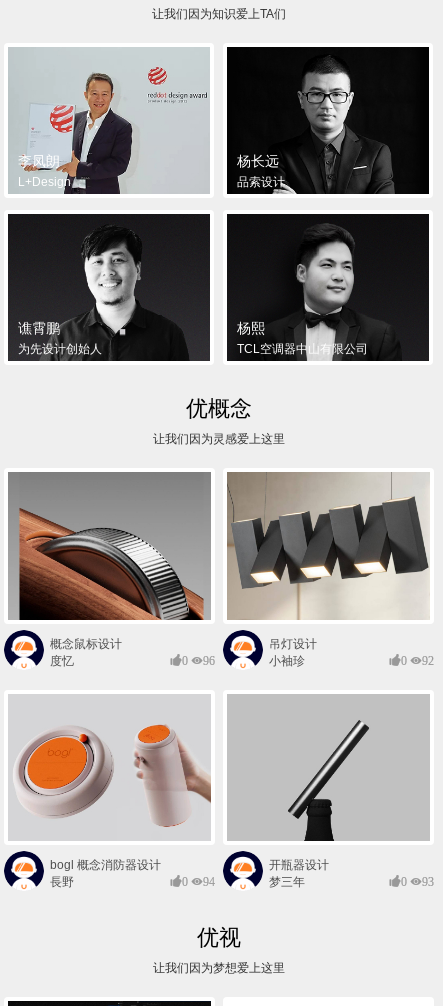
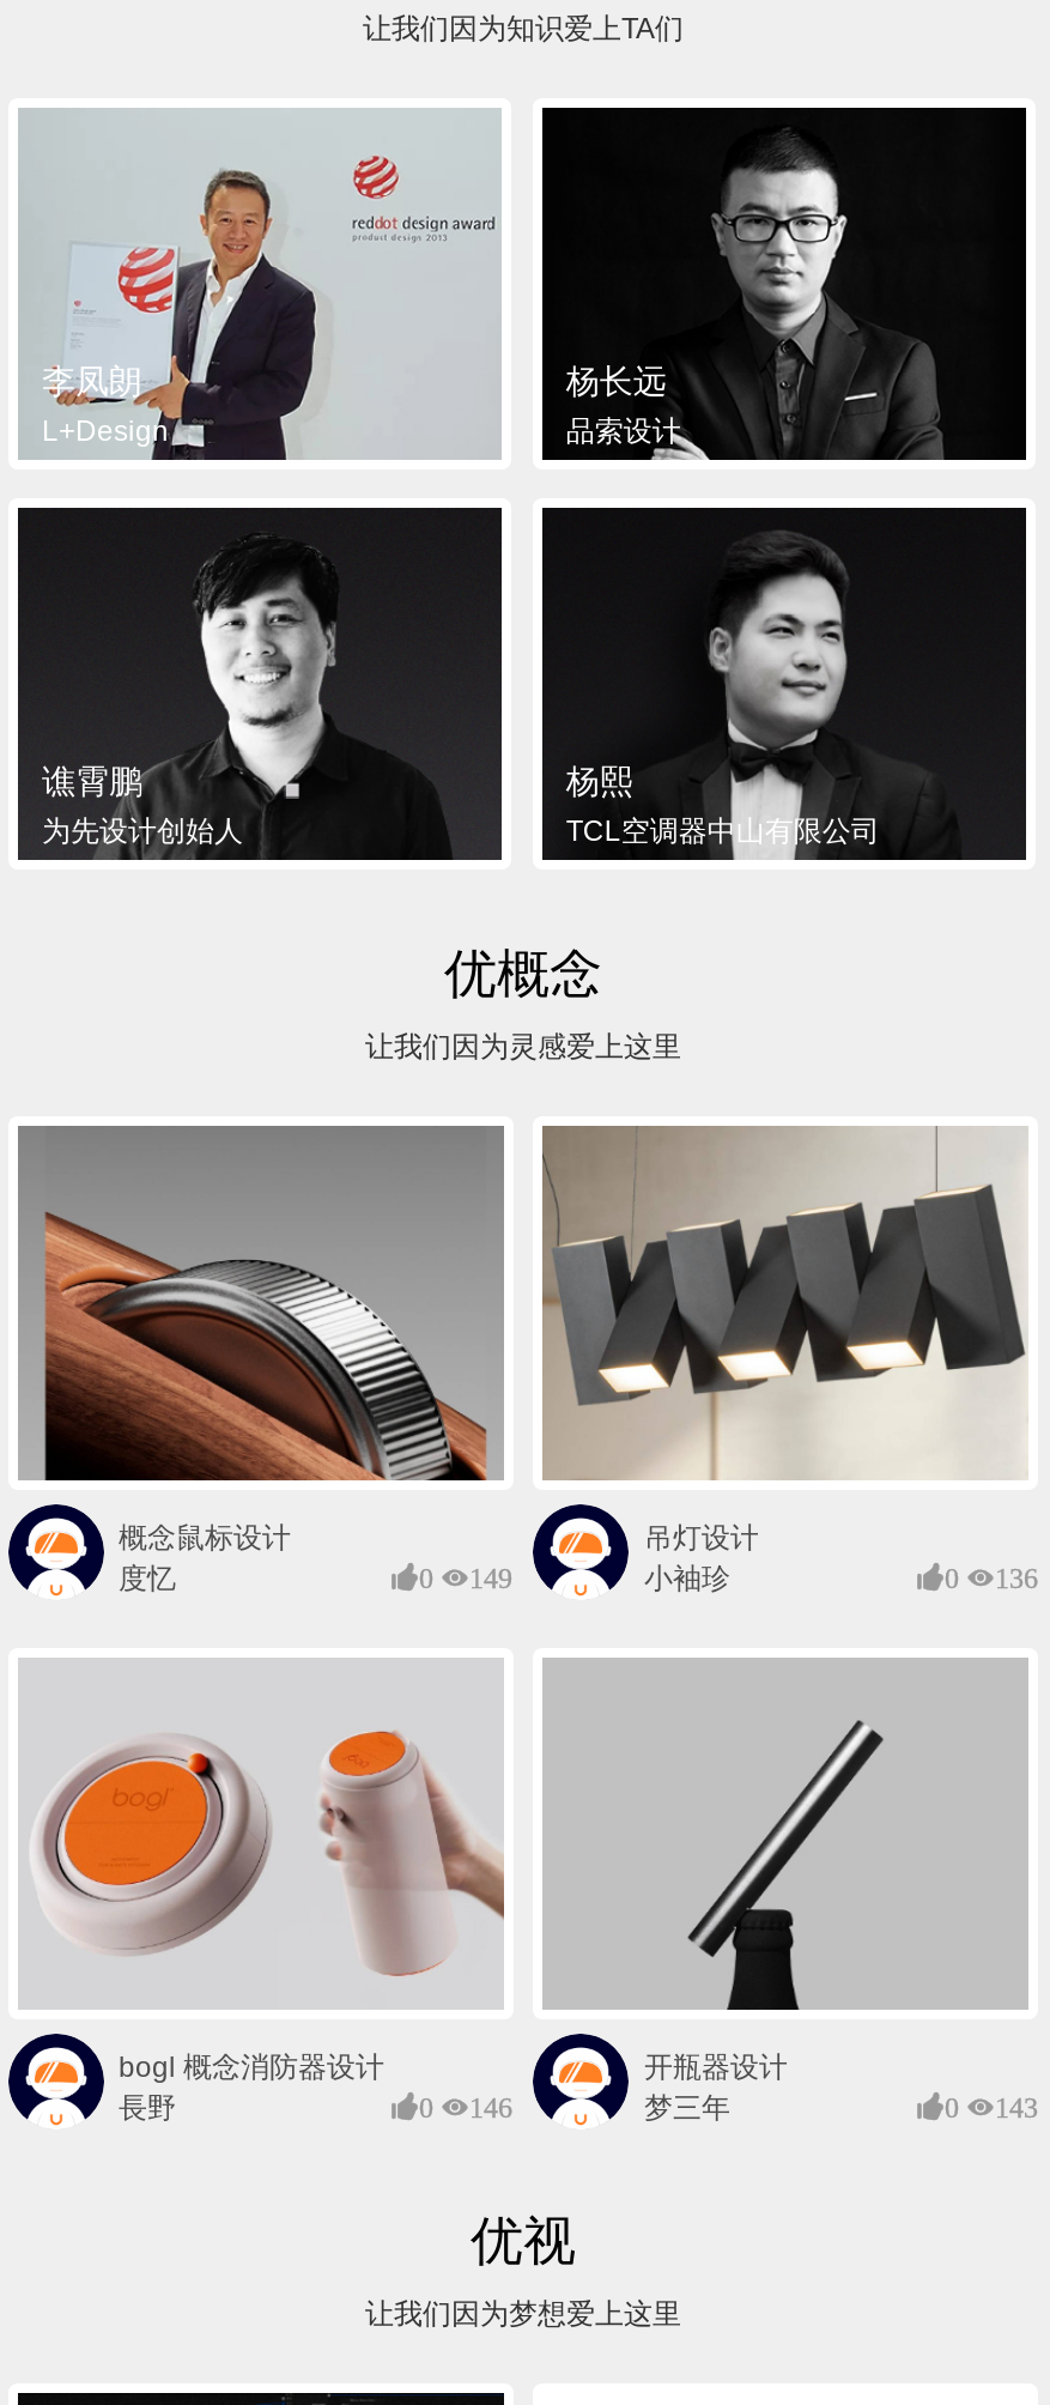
[181,654,214,667] 0 96 -> [419,1561,512,1592] 0 149
[401,654,434,667] 0 92 -> [945,1561,1038,1592] 0 136
[181,875,214,888] 0 94 -> [419,2092,512,2123] 0 146
[401,875,434,888] 0 93 -> [945,2092,1038,2123] 0 143

